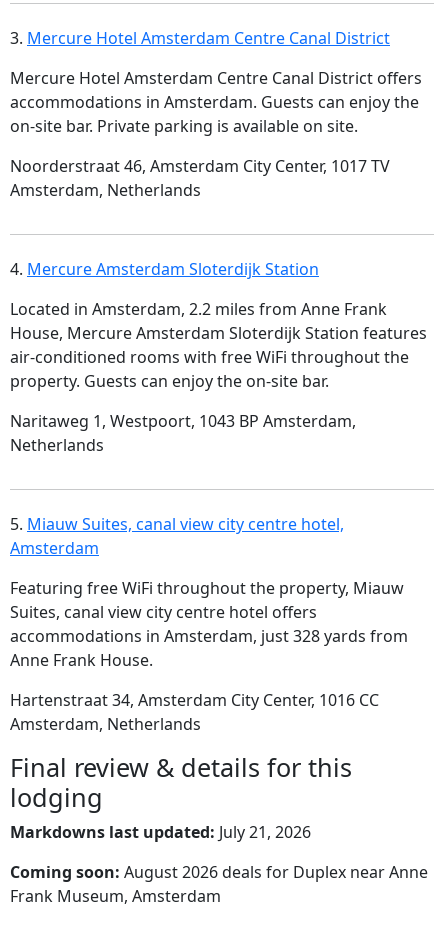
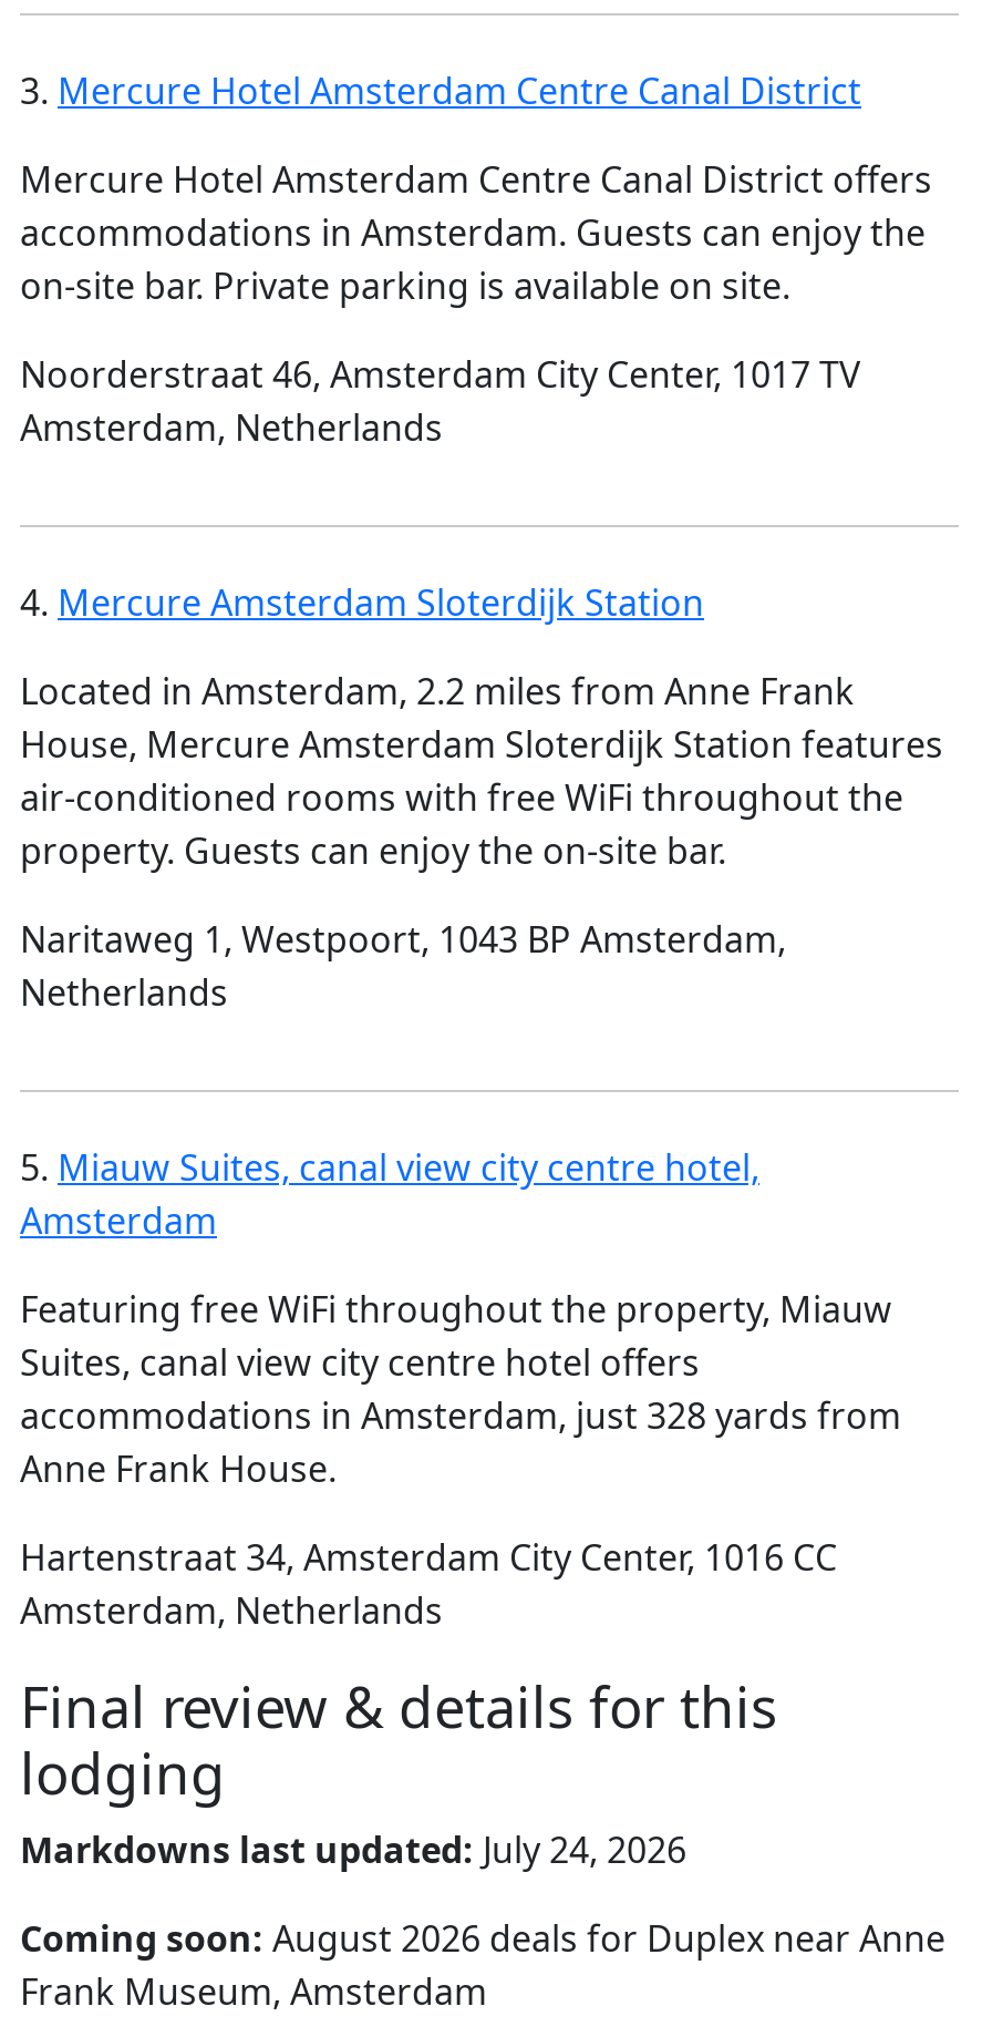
[10,821,311,843] Markdowns last updated: July 21, 2026 -> [20,1825,686,1874] Markdowns last updated: July 24, 2026

